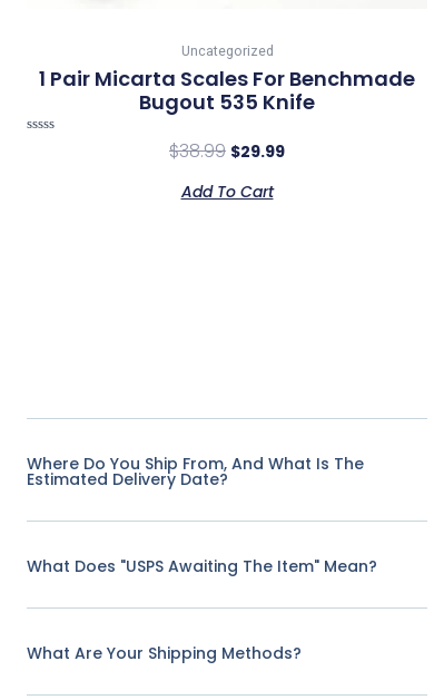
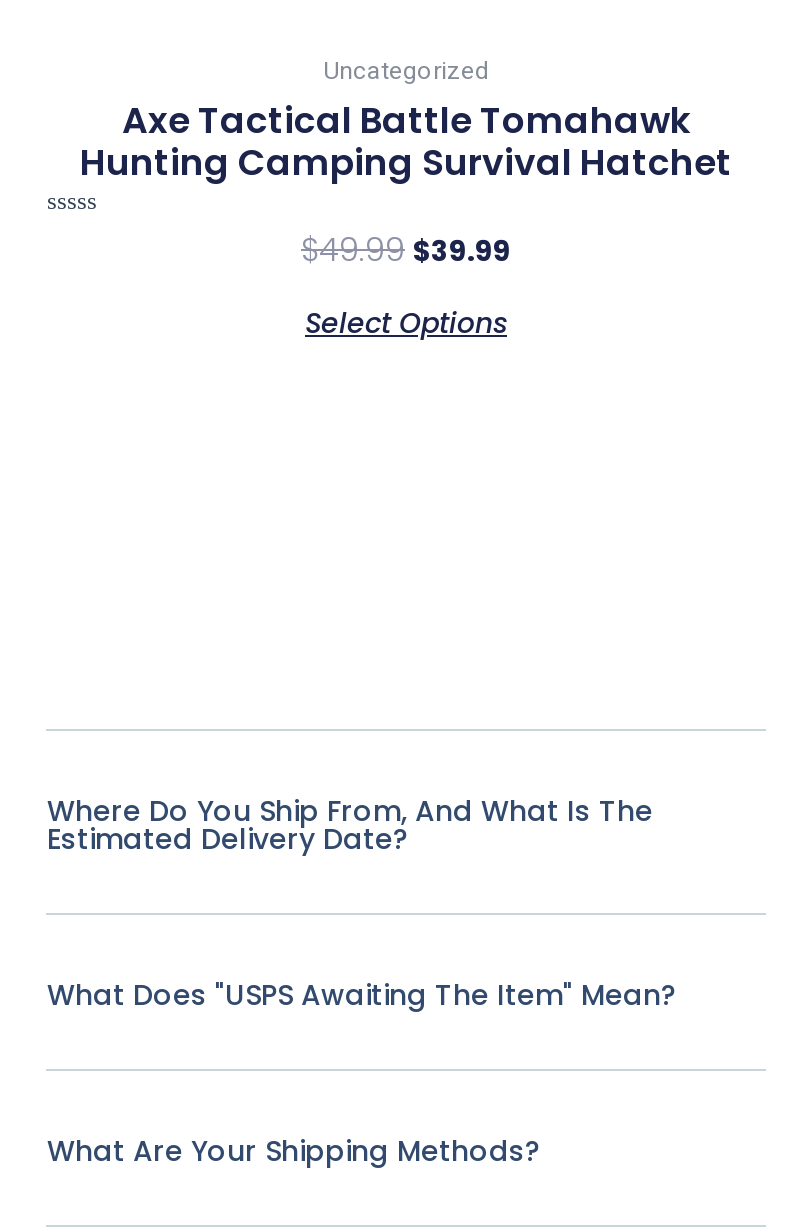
[39,65,415,116] 1 Pair Micarta Scales For Benchmade | Bugout 535 Knife -> [80,95,732,187] Axe Tactical Battle Tomahawk | Hunting Camping Survival Hatchet
[169,138,285,164] $38.99 $29.99 -> [301,226,511,272] $49.99 $39.99
[181,180,273,203] Add To Cart -> [305,302,507,342] Select Options

